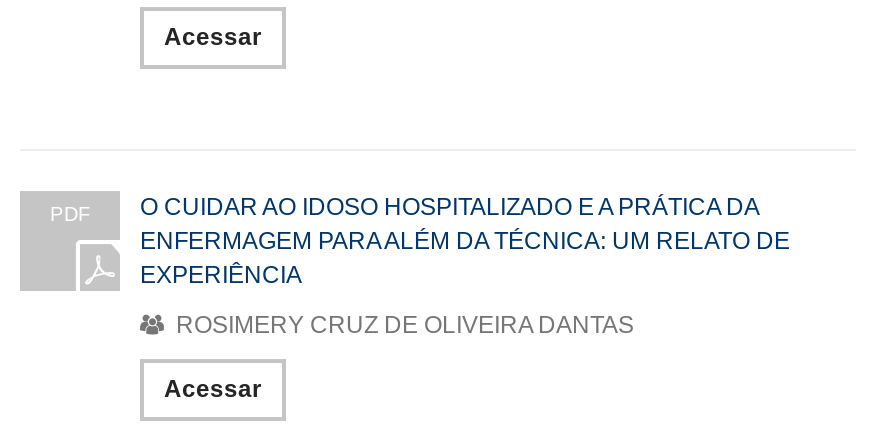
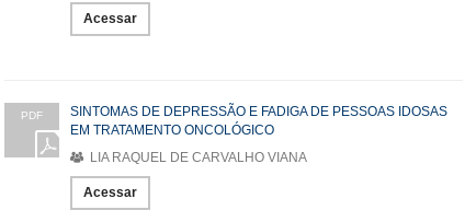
[140,192,790,288] O CUIDAR AO IDOSO HOSPITALIZADO E A PRÁTICA DA | ENFERMAGEM PARA ALÉM DA TÉCNICA: UM RELATO DE | EXPERIÊNCIA -> [70,104,447,137] SINTOMAS DE DEPRESSÃO E FADIGA DE PESSOAS IDOSAS | EM TRATAMENTO ONCOLÓGICO
[170,310,634,338] ROSIMERY CRUZ DE OLIVEIRA DANTAS -> [87,149,307,165] LIA RAQUEL DE CARVALHO VIANA

